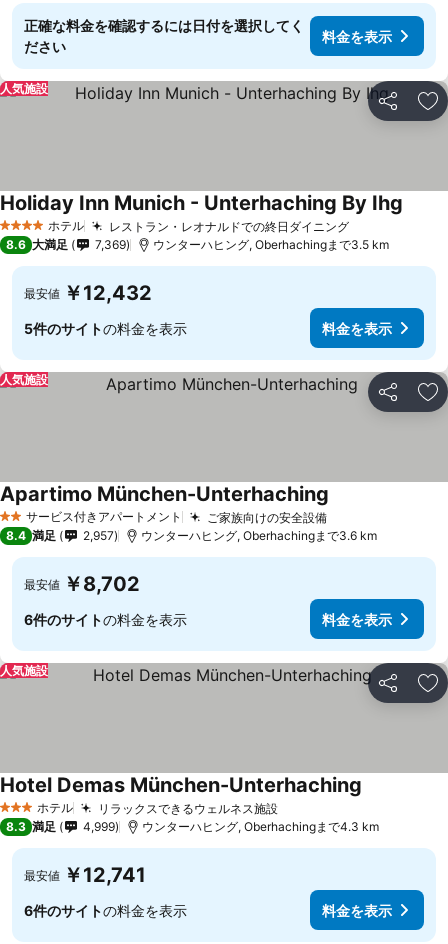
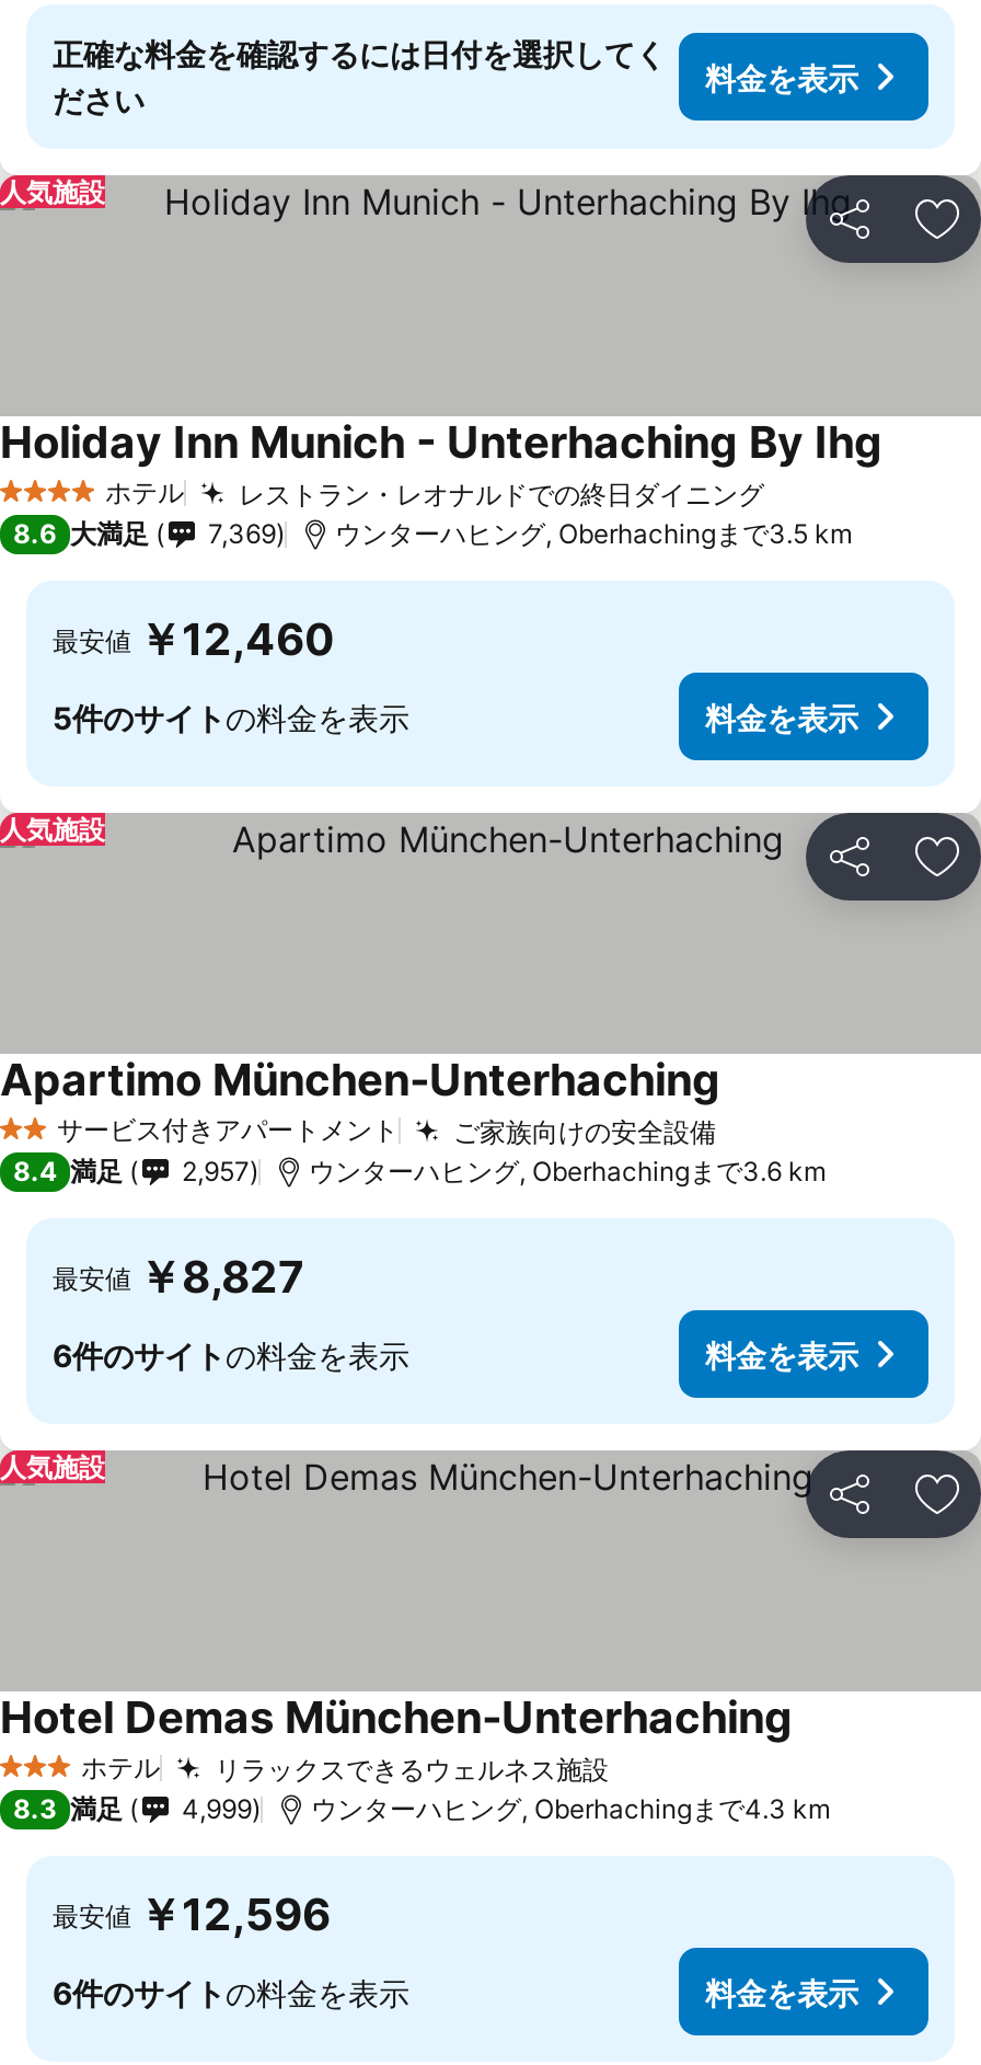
[24,281,152,305] 最安値 ￥12,432 -> [53,613,335,666] 最安値 ￥12,460
[24,572,140,596] 最安値 ￥8,702 -> [53,1251,304,1304] 最安値 ￥8,827
[24,863,146,887] 最安値 ￥12,741 -> [53,1889,331,1941] 最安値 ￥12,596

